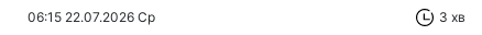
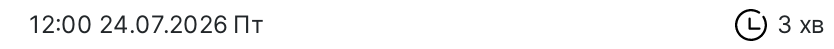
[28,9,155,25] 06:15 22.07.2026 Ср -> [29,9,263,39] 12:00 24.07.2026 Пт

